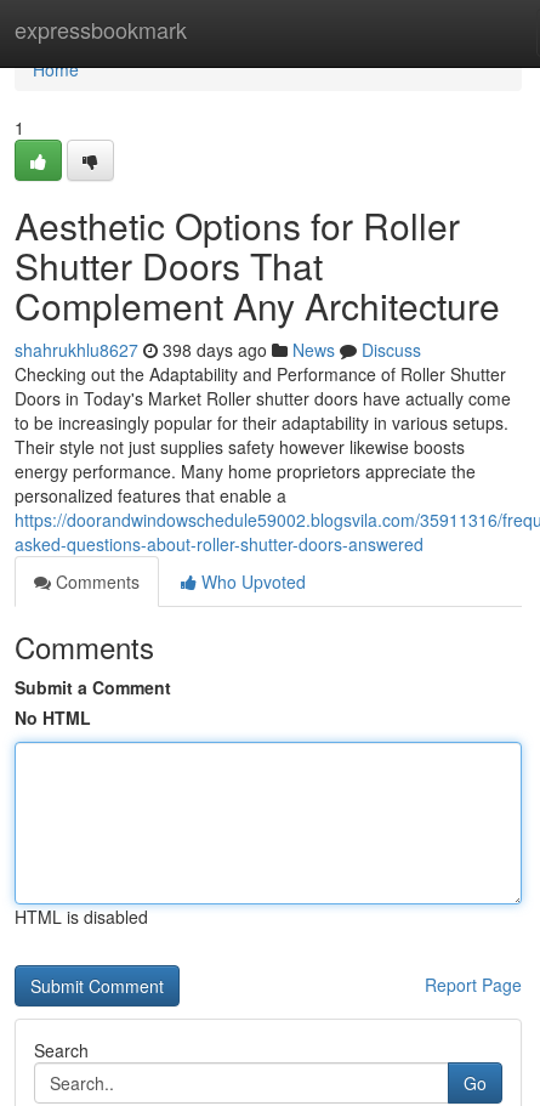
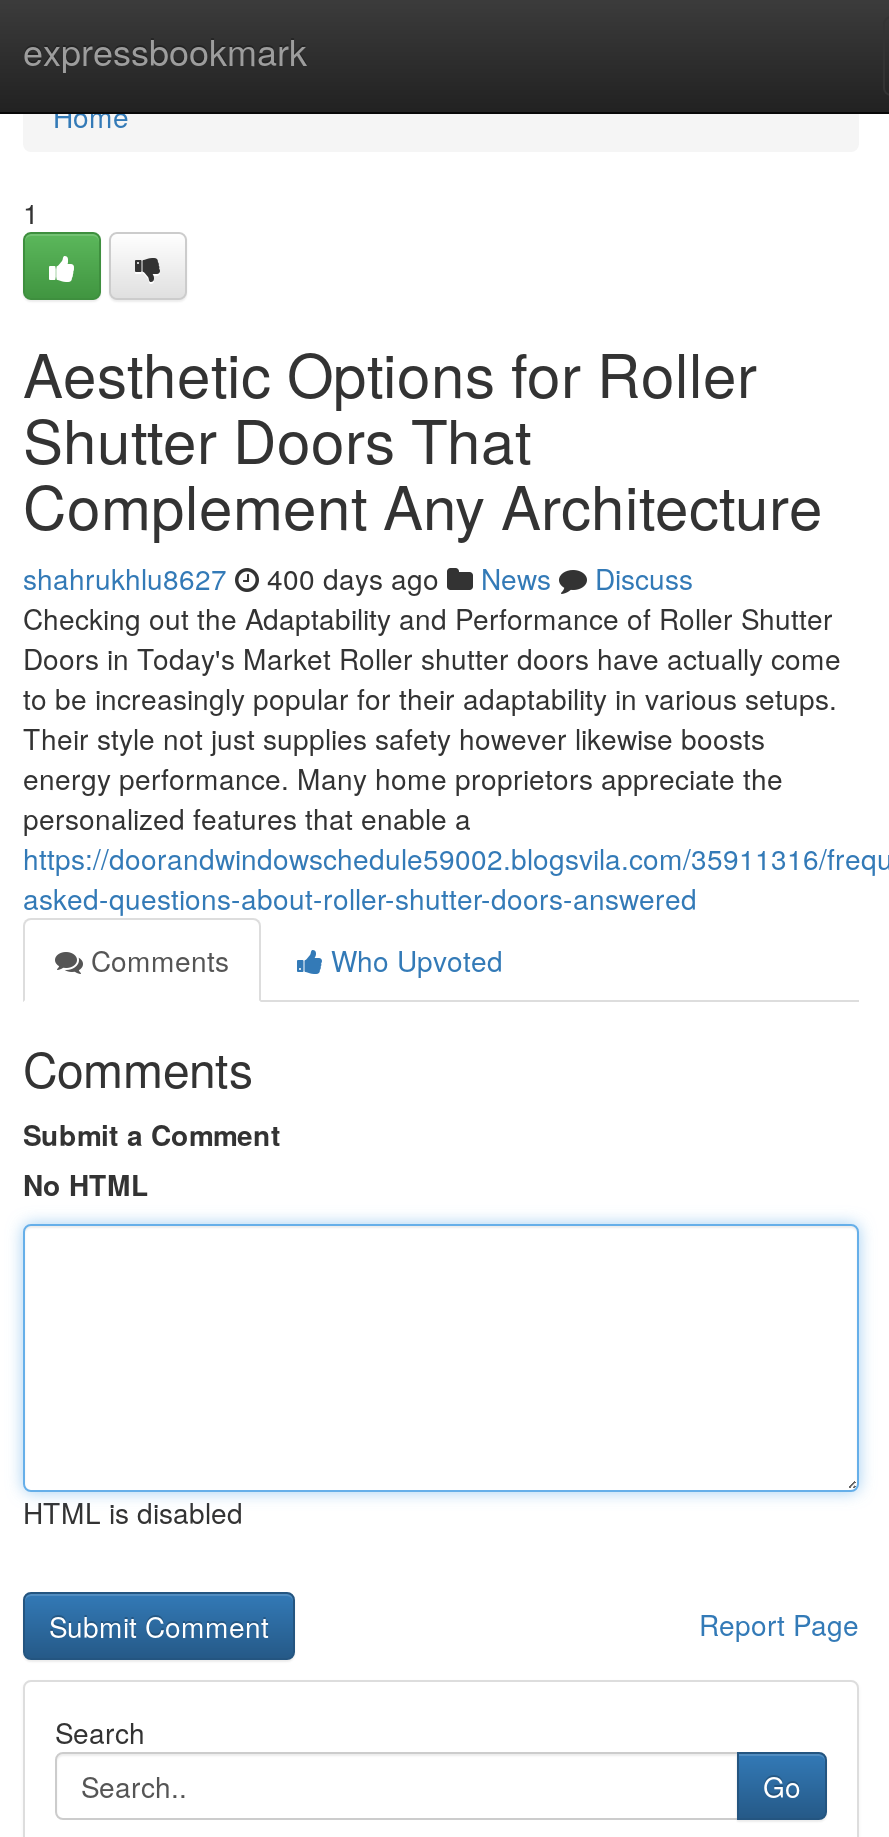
[15,338,421,362] shahrukhlu8627 398 days ago News Discuss -> [23,558,693,598] shahrukhlu8627 400 days ago News Discuss

